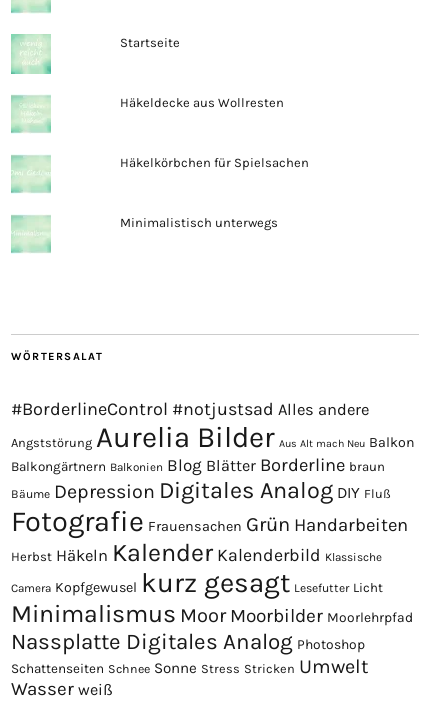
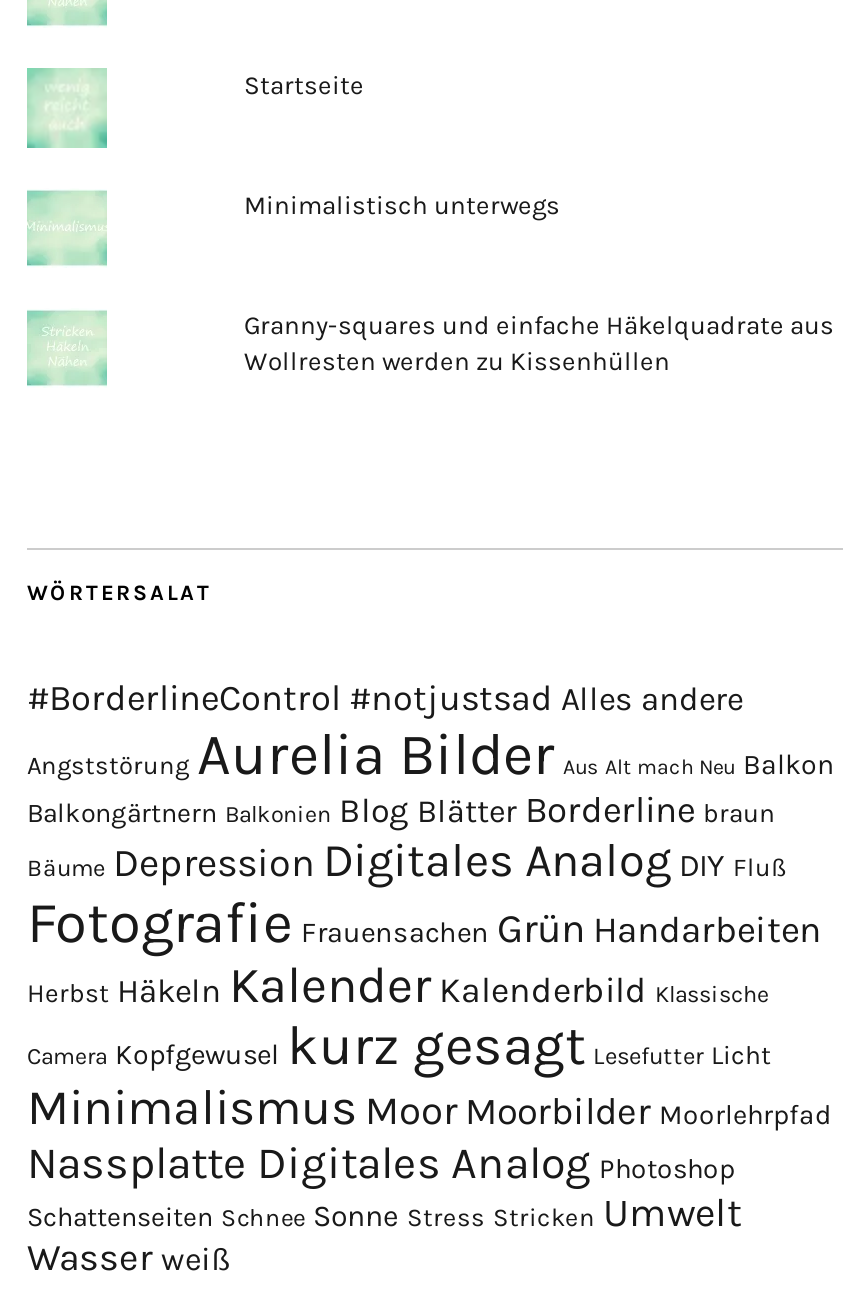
[119,95,283,110] Häkeldecke aus Wollresten -> none
[119,155,308,170] Häkelkörbchen für Spielsachen -> none
moved [119,215,277,230] -> [244,190,560,220]: Minimalistisch unterwegs
none -> [244,310,834,376] Granny-squares und einfache Häkelquadrate aus | Wollresten werden zu Kissenhüllen

